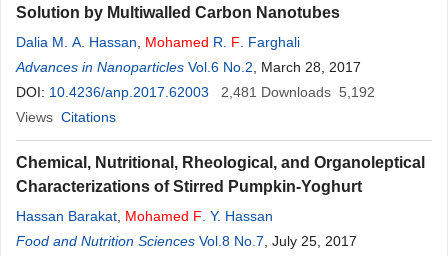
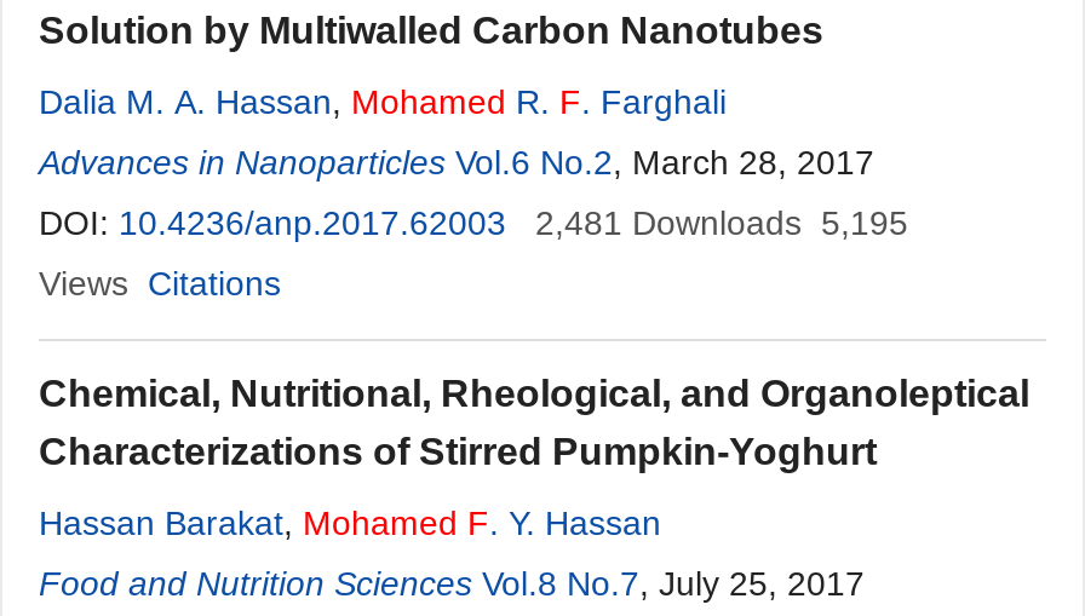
[16,84,375,100] DOI: 10.4236/anp.2017.62003 2,481 Downloads 5,192 -> [39,203,908,242] DOI: 10.4236/anp.2017.62003 2,481 Downloads 5,195

